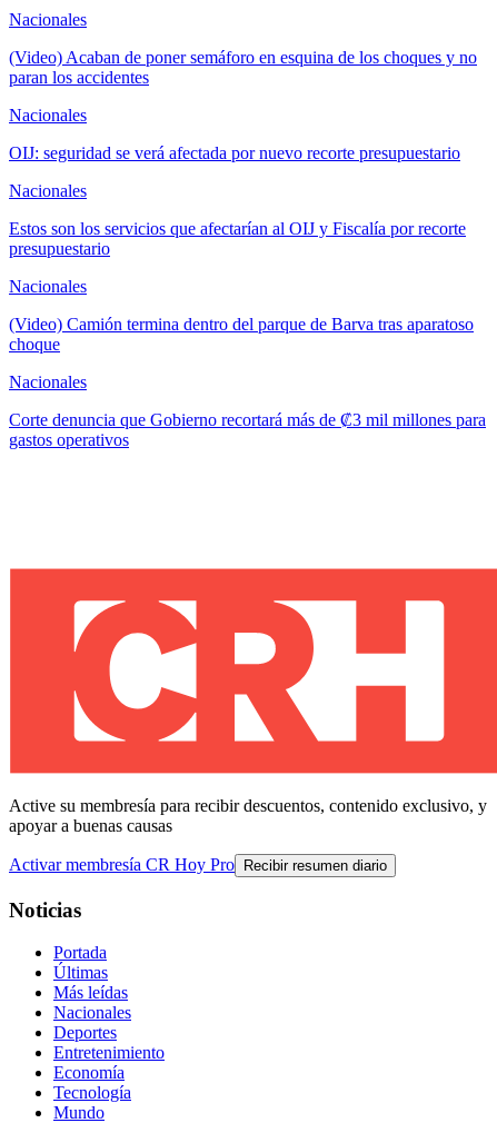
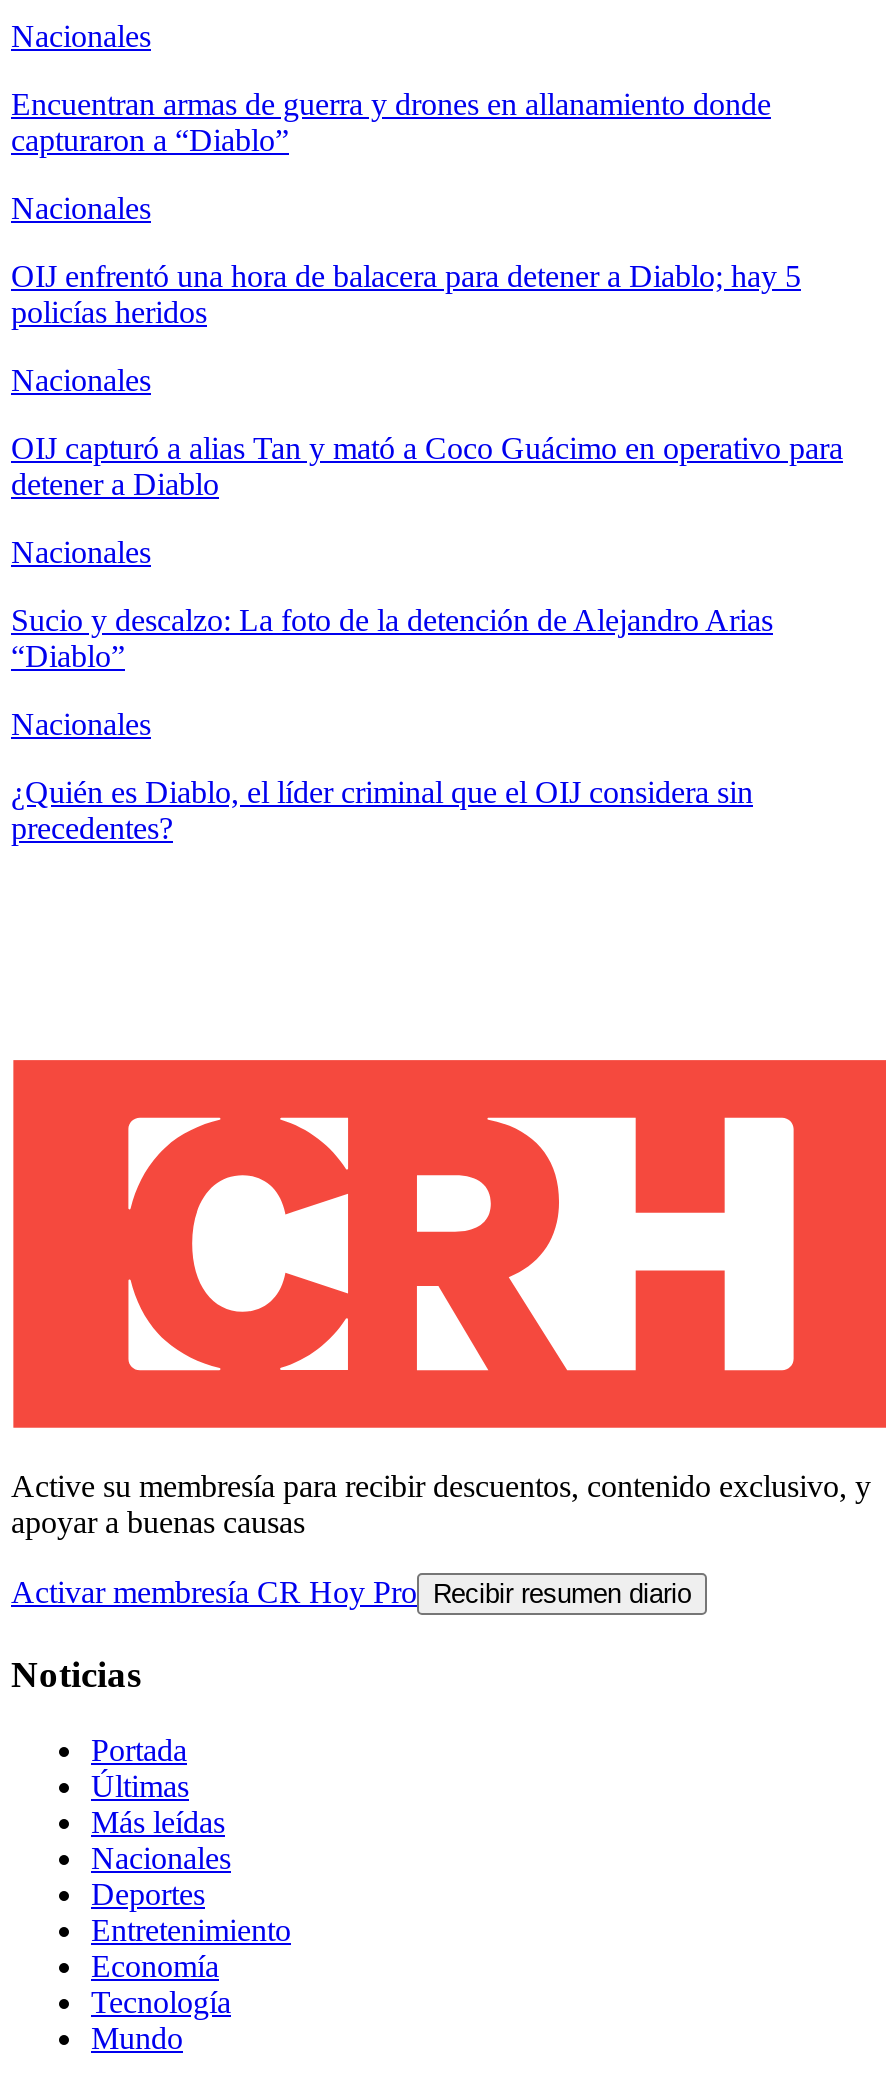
[9,48,477,87] (Video) Acaban de poner semáforo en esquina de los choques y no | paran los accidentes -> [11,87,771,157] Encuentran armas de guerra y drones en allanamiento donde | capturaron a “Diablo”
[9,143,460,162] OIJ: seguridad se verá afectada por nuevo recorte presupuestario -> [11,259,801,329] OIJ enfrentó una hora de balacera para detener a Diablo; hay 5 | policías heridos
[9,219,466,258] Estos son los servicios que afectarían al OIJ y Fiscalía por recorte | presupuestario -> [11,431,843,501] OIJ capturó a alias Tan y mató a Coco Guácimo en operativo para | detener a Diablo
[9,315,474,353] (Video) Camión termina dentro del parque de Barva tras aparatoso | choque -> [11,603,773,673] Sucio y descalzo: La foto de la detención de Alejandro Arias | “Diablo”
[9,410,486,449] Corte denuncia que Gobierno recortará más de ₡3 mil millones para | gastos operativos -> [11,775,753,845] ¿Quién es Diablo, el líder criminal que el OIJ considera sin | precedentes?

